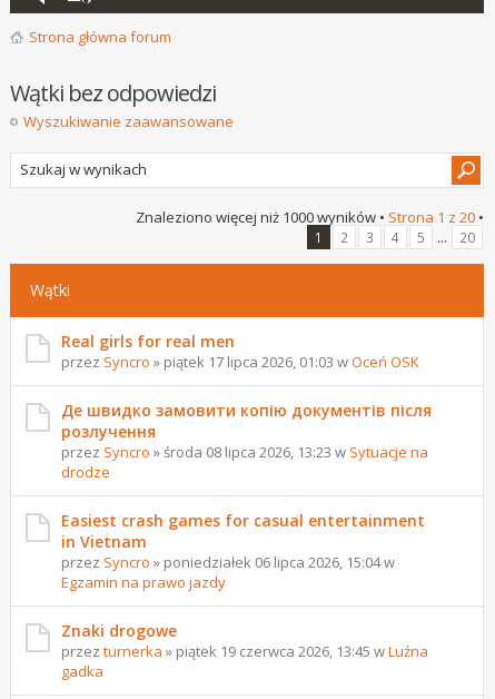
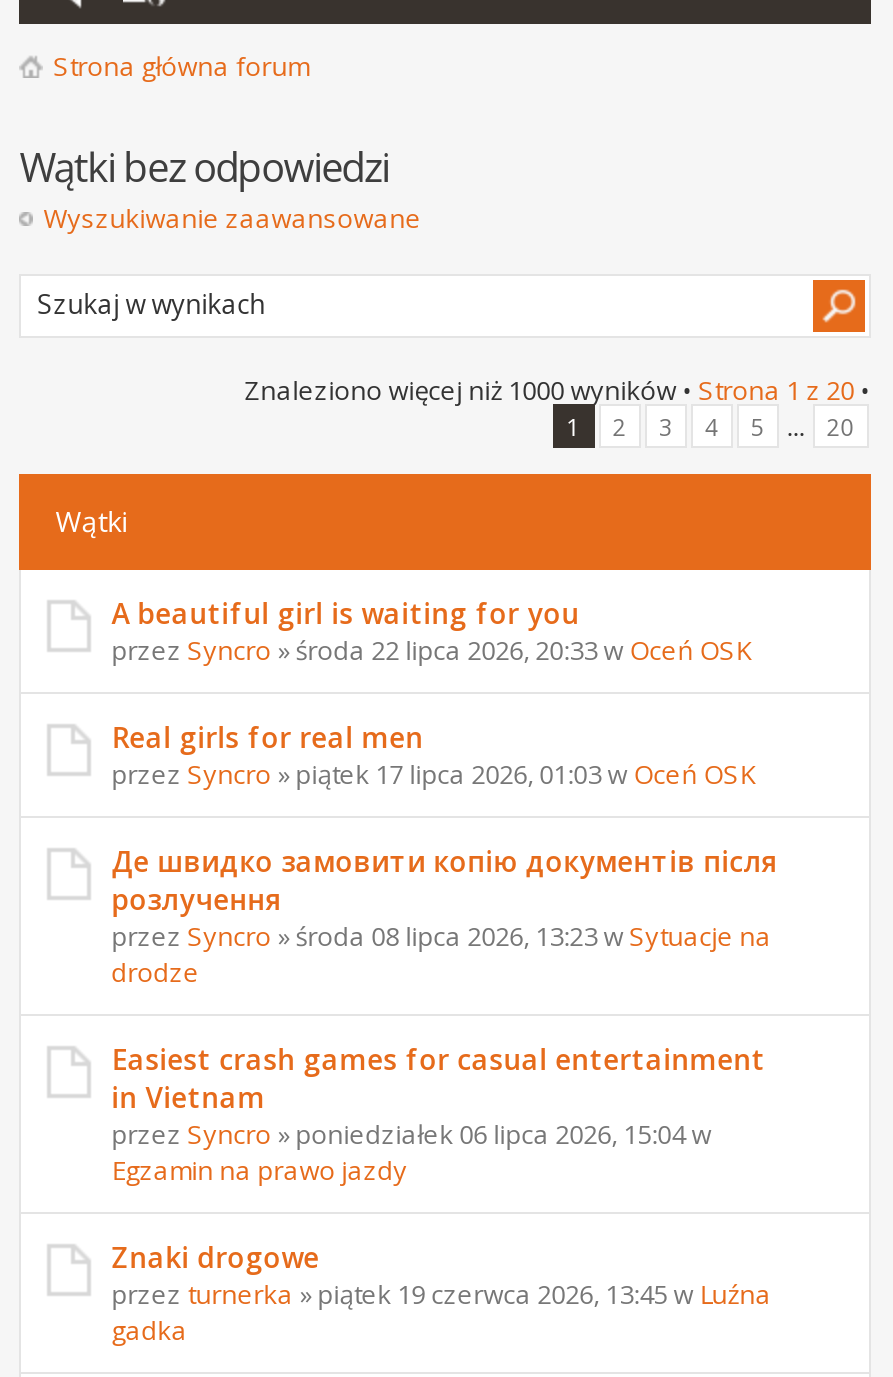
none -> [111,593,751,667] A beautiful girl is waiting for you | przez Syncro» środa 22 lipca 2026, 20:33 w Oceń OSK

